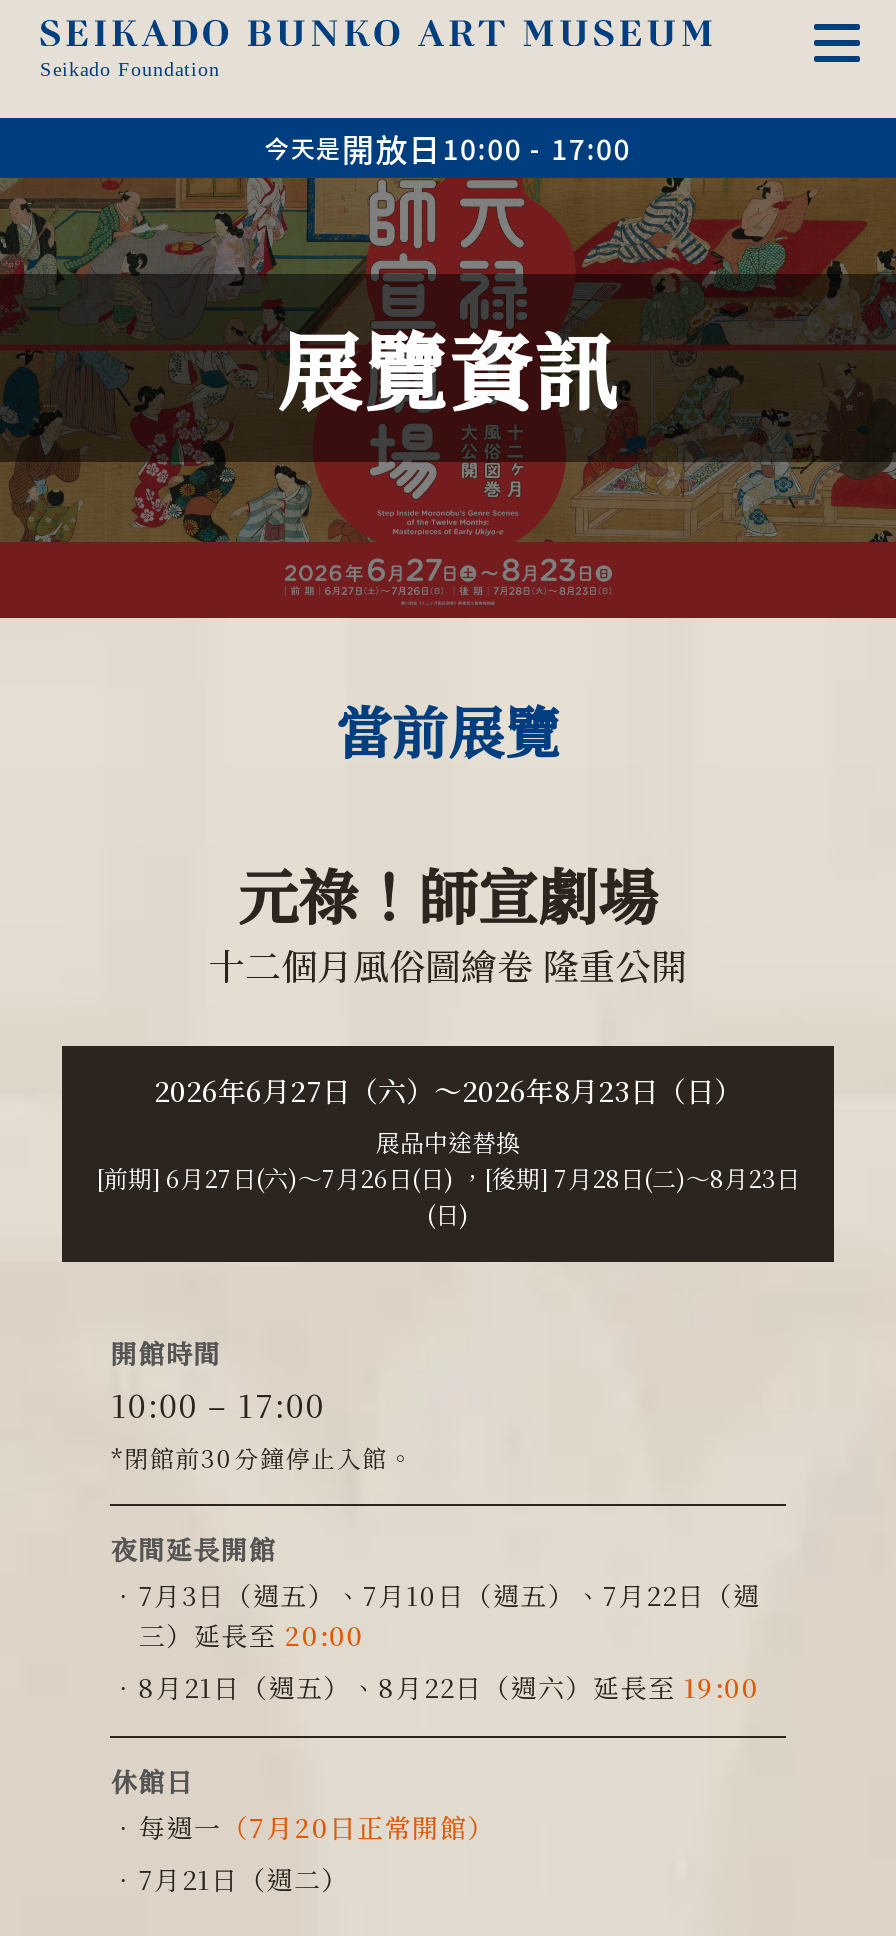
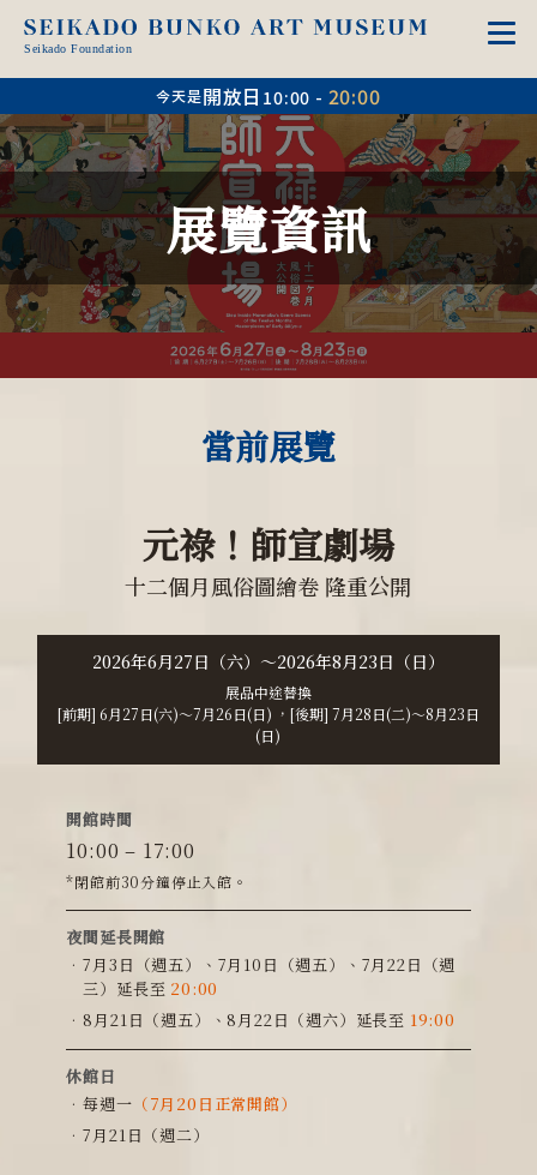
[265,124,631,172] 今天是開放日10:00 - 17:00 -> [156,82,381,110] 今天是開放日10:00 - 20:00

